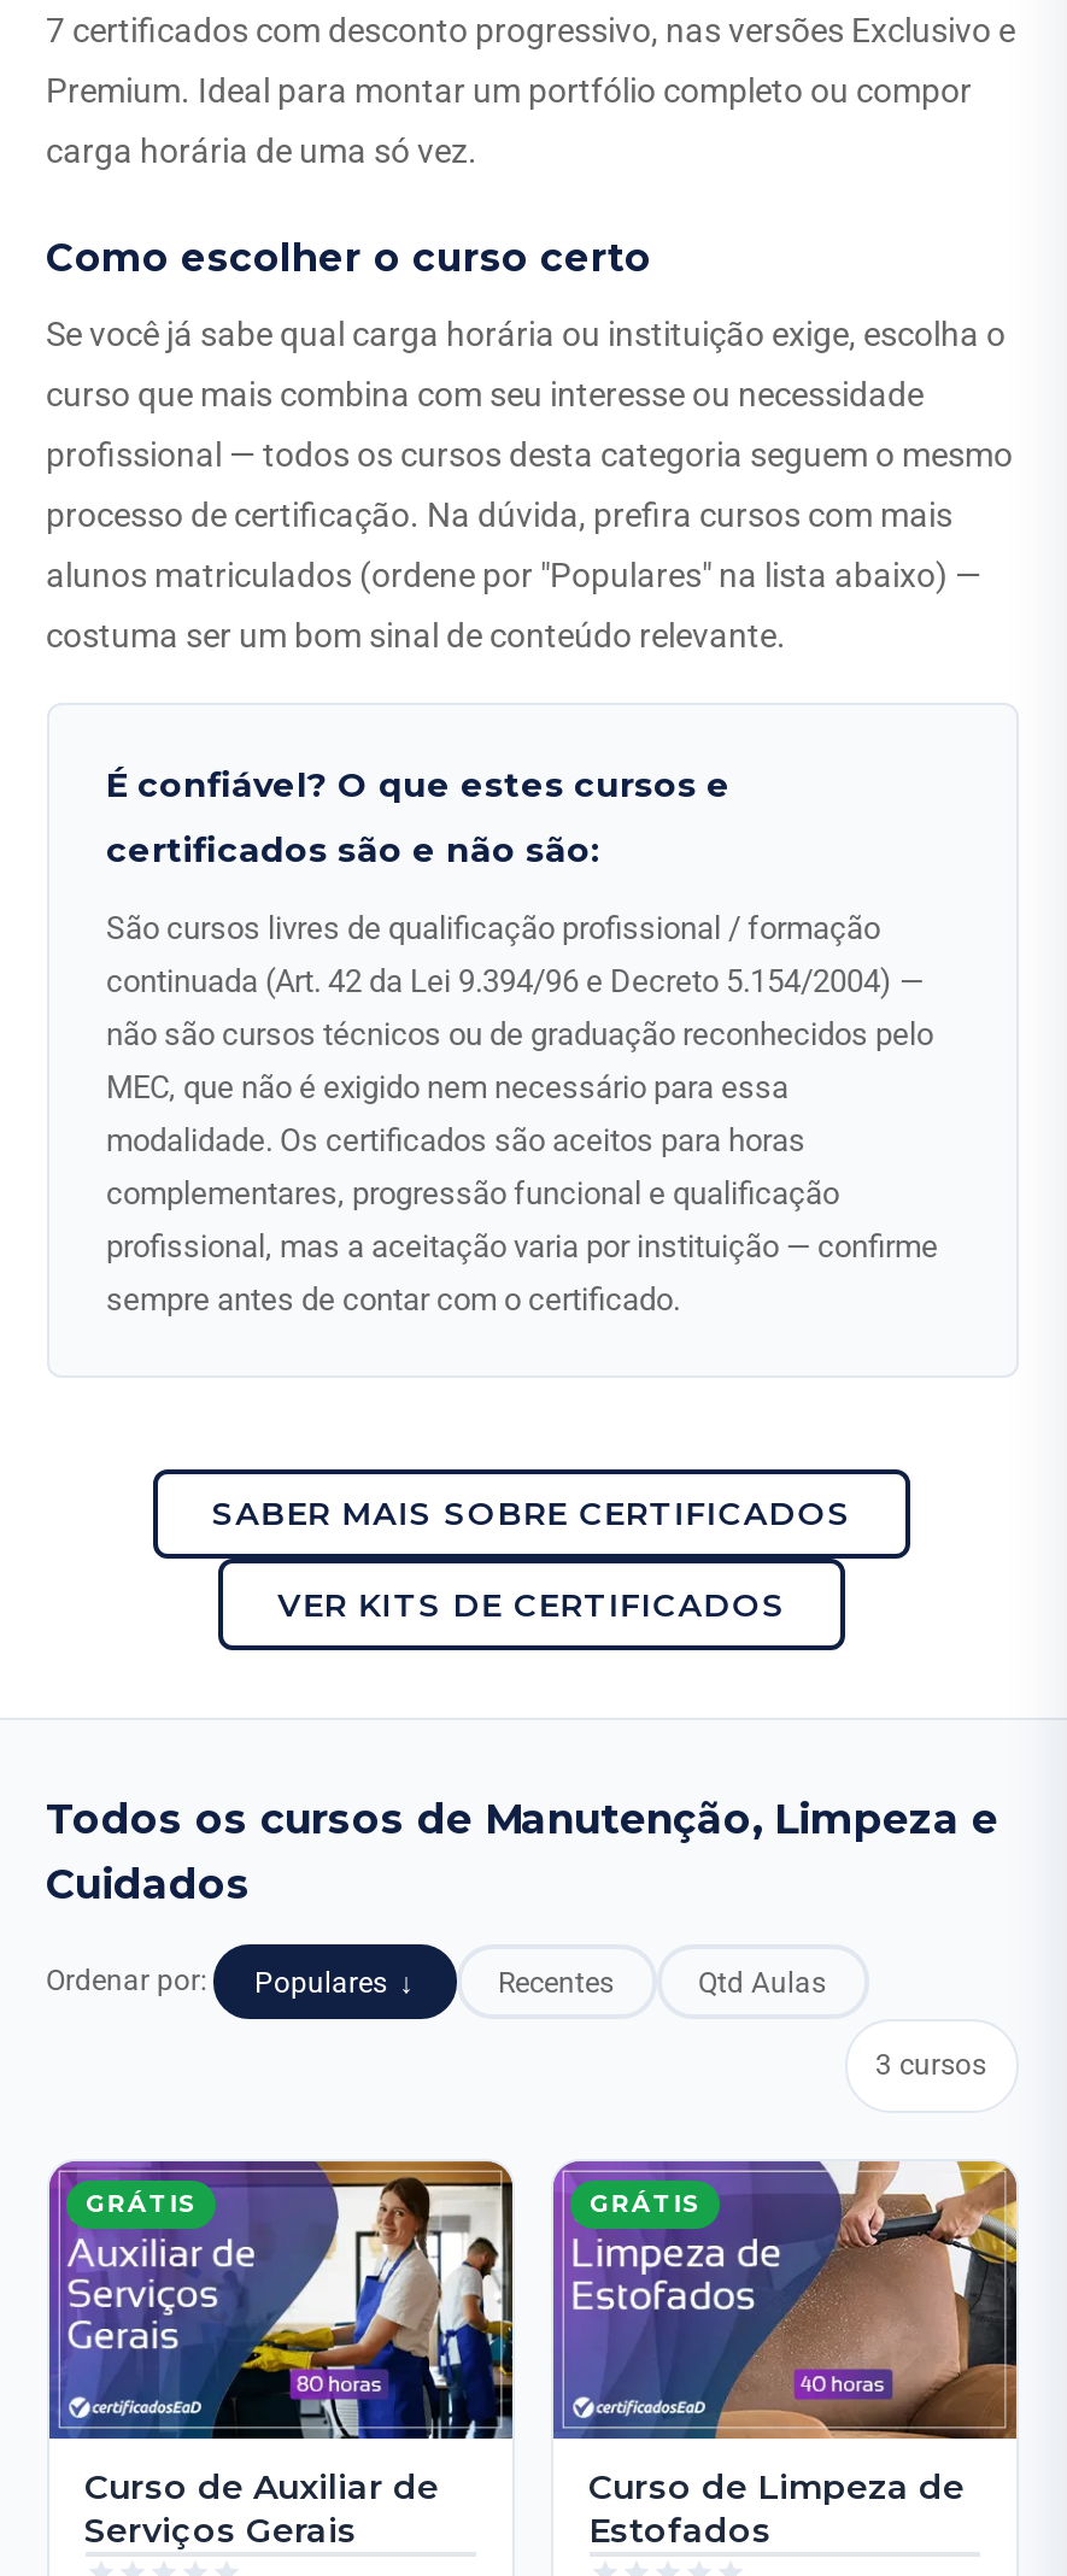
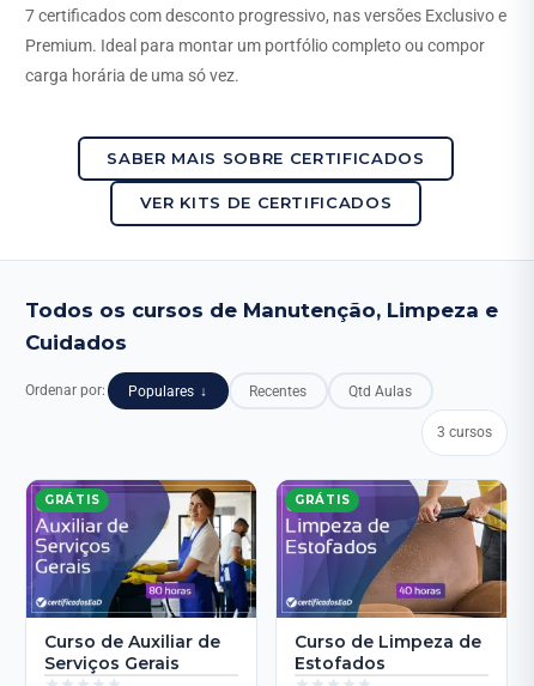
[46,235,1013,1318] Como escolher o curso certo | Se você já sabe qual carga horária ou instituição exige, escolha o | curso que mais combina com seu interesse ou necessidade | profissional — todos os cursos desta categoria seguem o mesmo | processo de certificação. Na dúvida, prefira cursos com mais | alunos matriculados (ordene por "Populares" na lista abaixo) — | costuma ser um bom sinal de conteúdo relevante. | É confiável? O que estes cursos e | certificados são e não são: | São cursos livres de qualificação profissional / formação | continuada (Art. 42 da Lei 9.394/96 e Decreto 5.154/2004) — | não são cursos técnicos ou de graduação reconhecidos pelo | MEC, que não é exigido nem necessário para essa | modalidade. Os certificados são aceitos para horas | complementares, progressão funcional e qualificação | profissional, mas a aceitação varia por instituição — confirme | sempre antes de contar com o certificado. -> none

